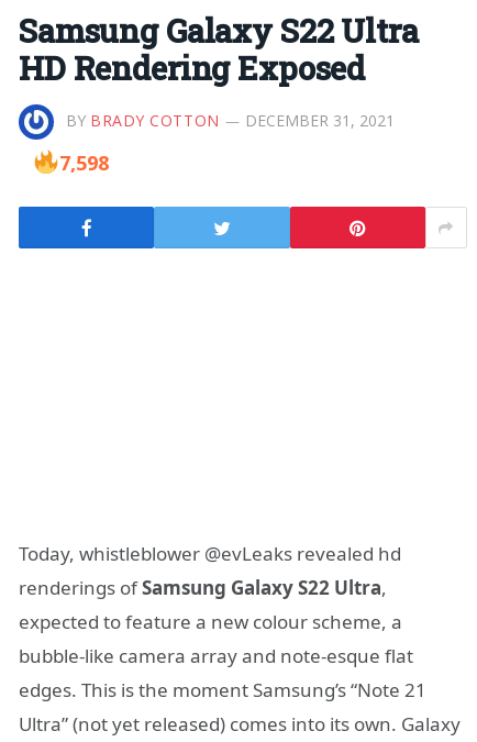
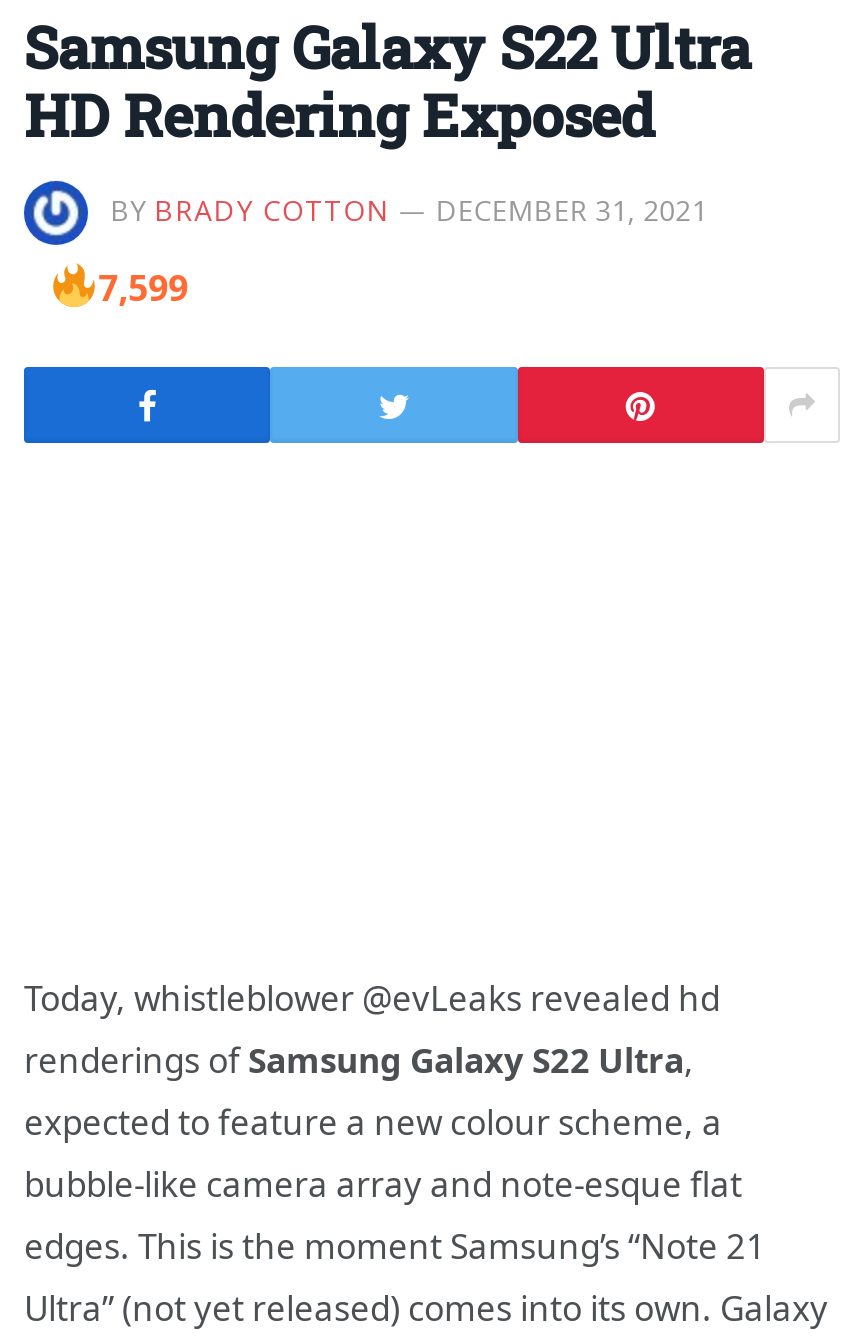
[59,149,109,175] 7,598 -> [98,262,188,310] 7,599

